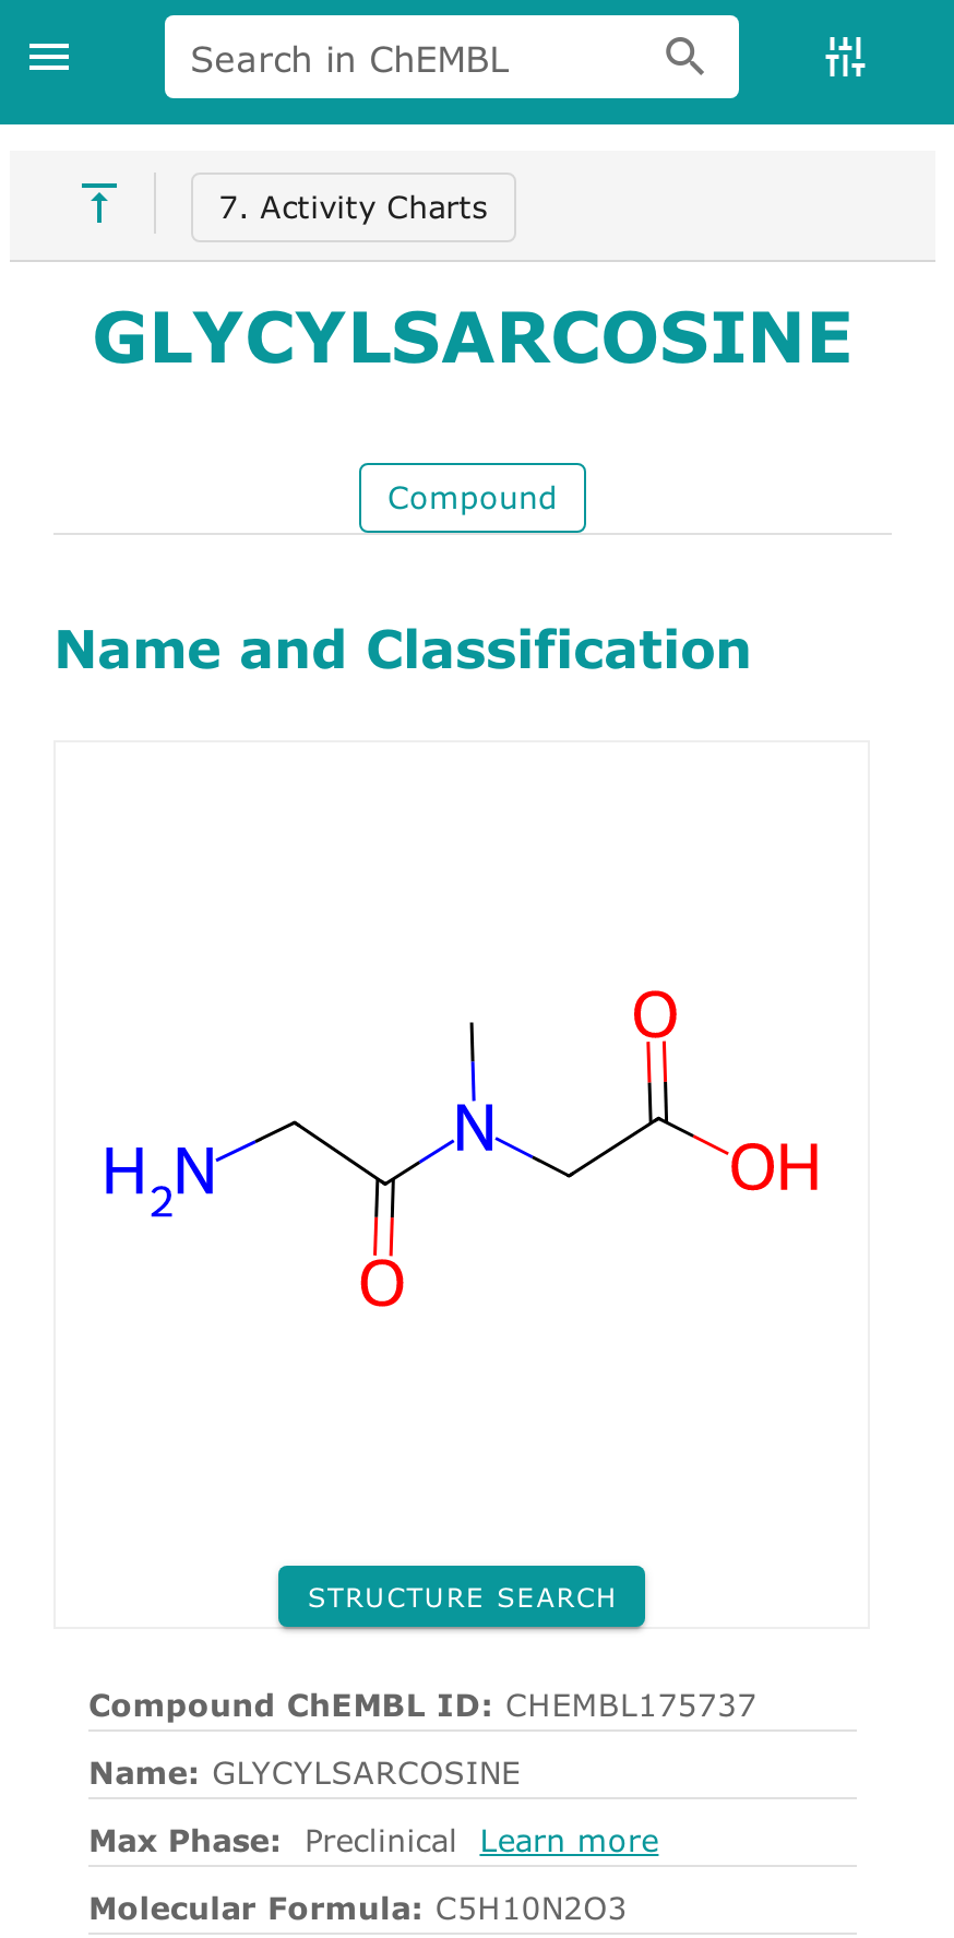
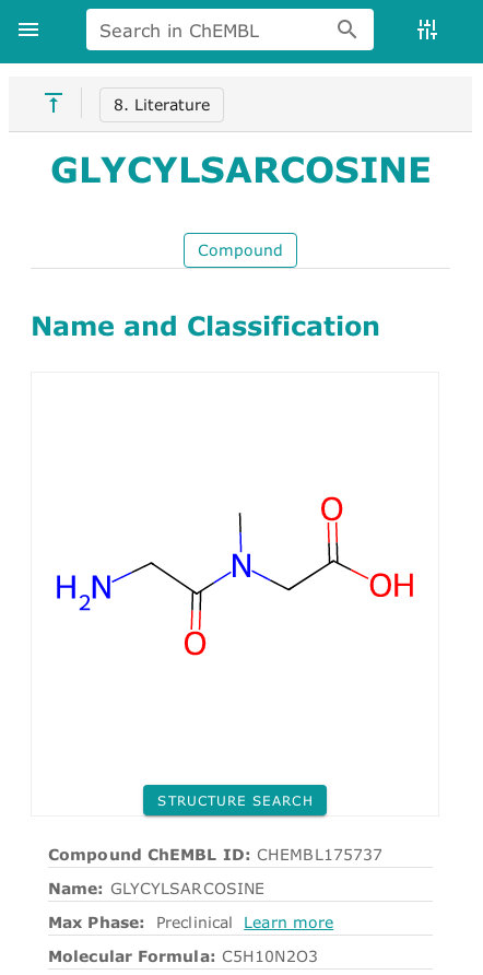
[219,188,487,225] 7. Activity Charts -> [113,95,209,114] 8. Literature

